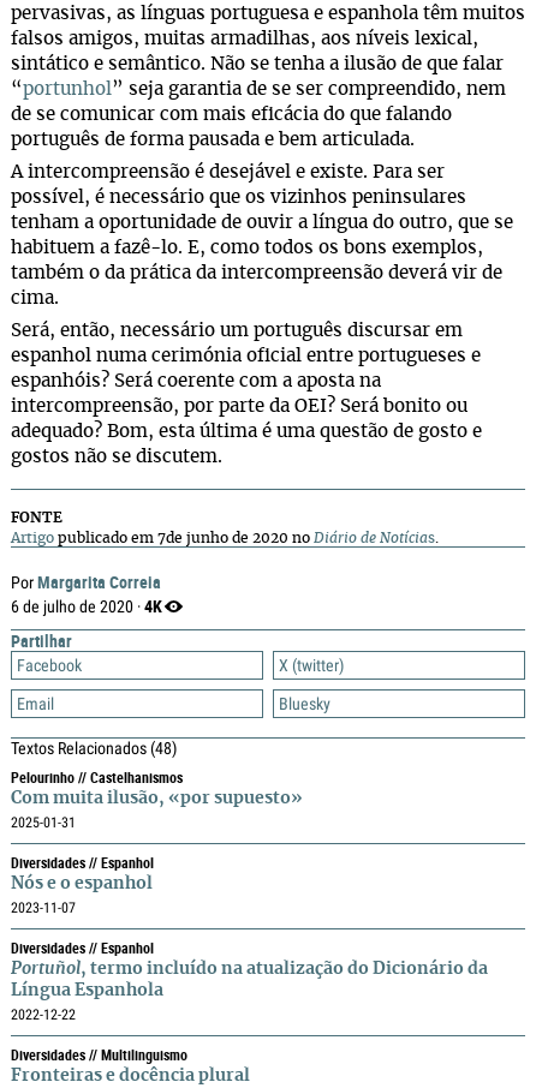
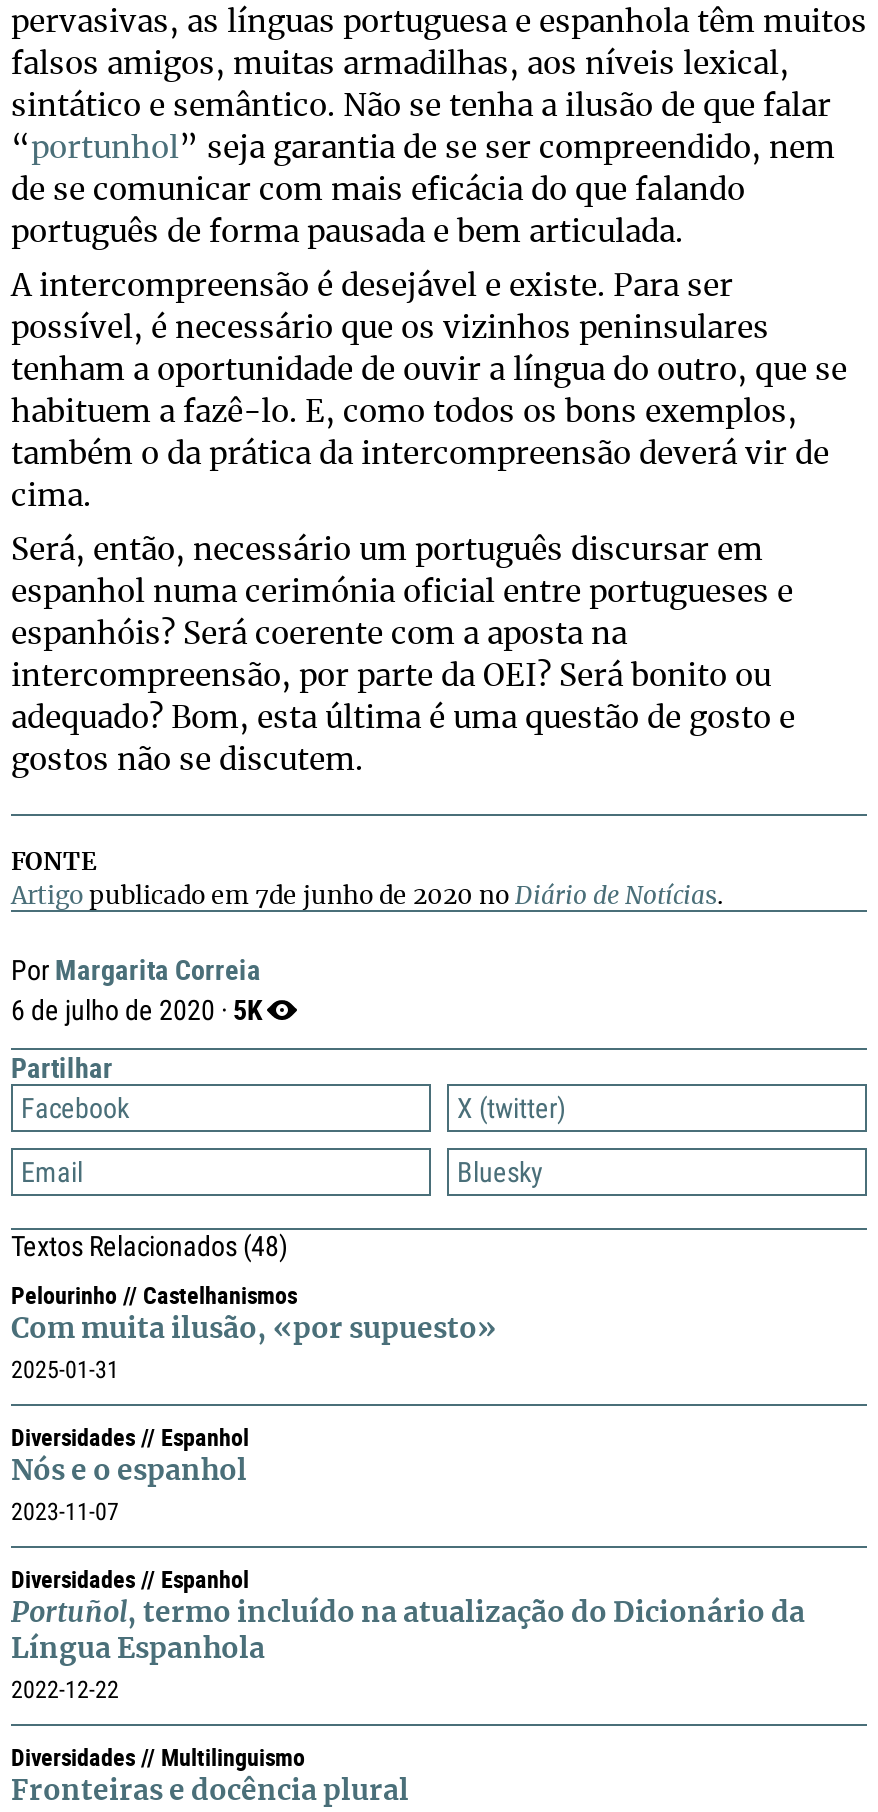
[11,594,162,617] 6 de julho de 2020 · 4K -> [11,990,263,1028] 6 de julho de 2020 · 5K

